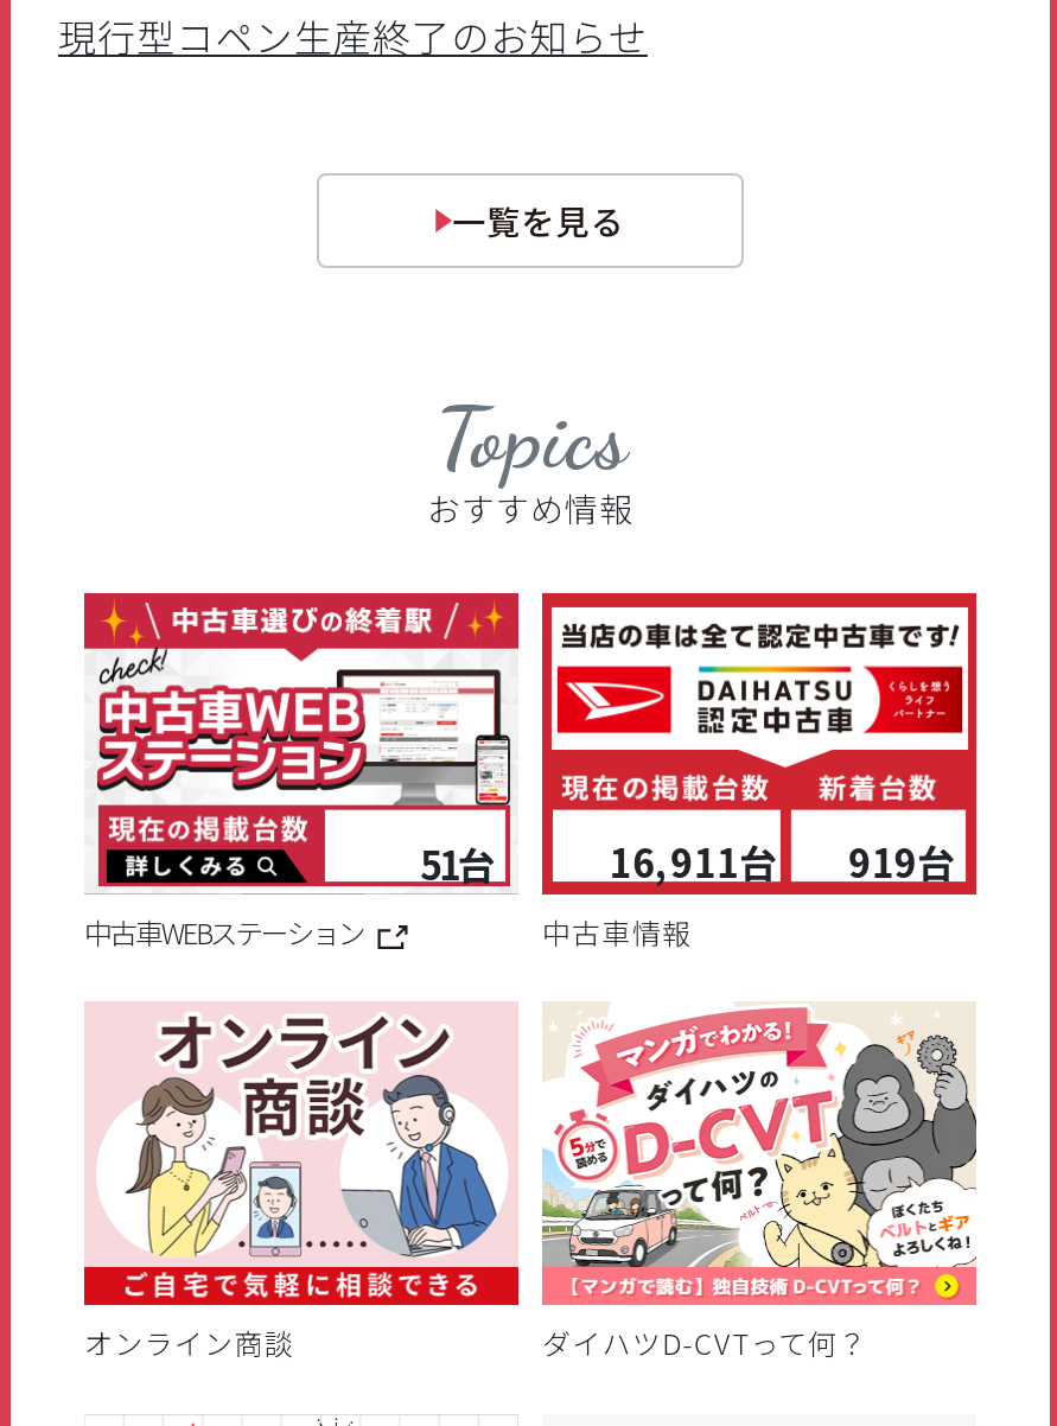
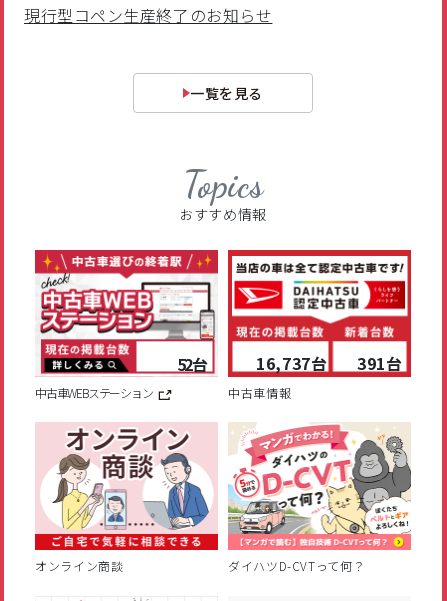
[420,836,492,893] 51台 -> [177,352,207,376] 52台
[598,833,790,890] 16,911台 -> [251,351,332,375] 16,737台
[838,833,968,890] 919台 -> [352,351,407,375] 391台

